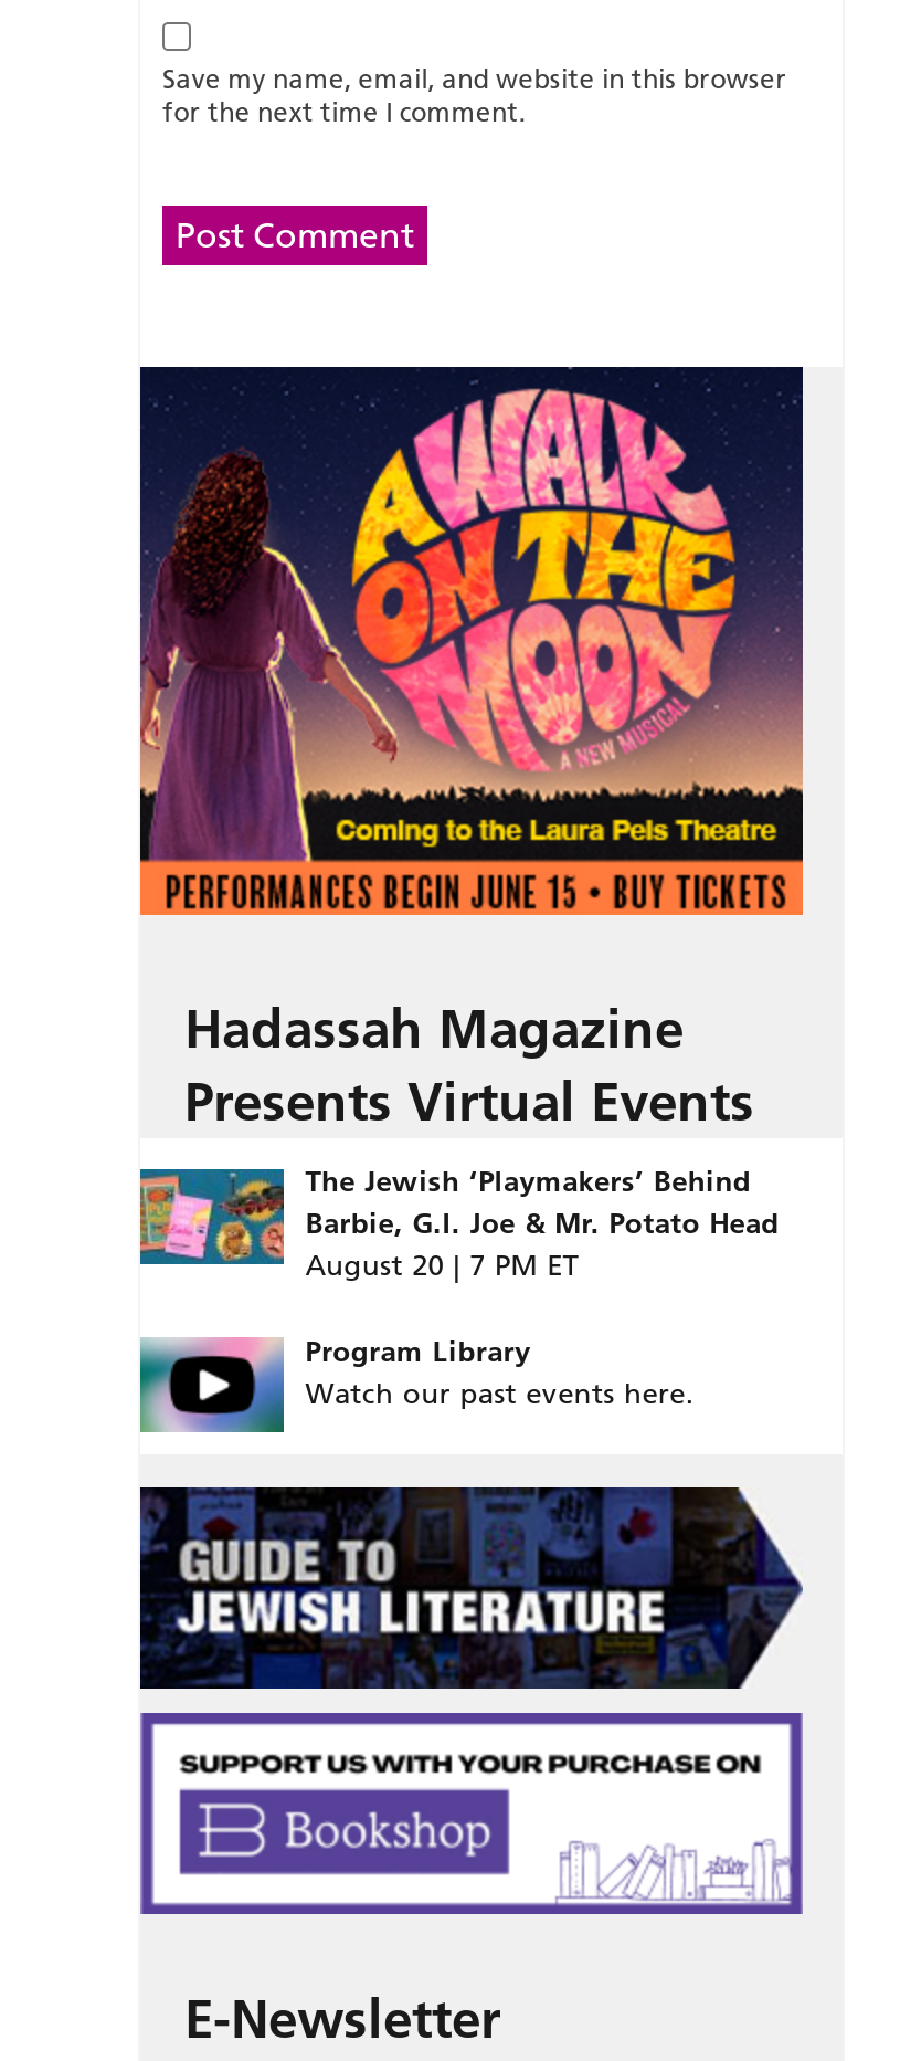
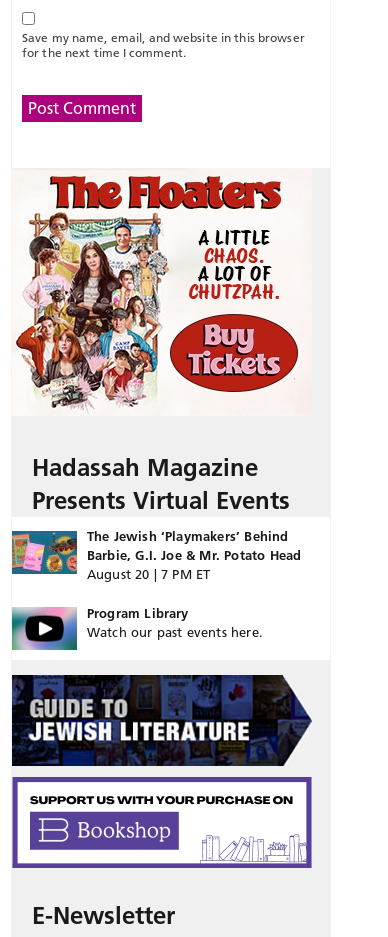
[138,365,805,917] [image] -> [12,168,312,416] [image]

